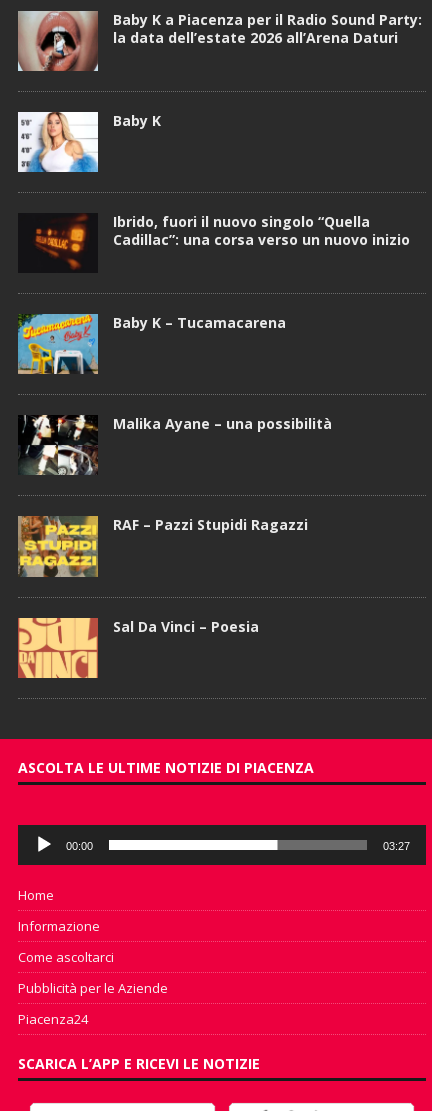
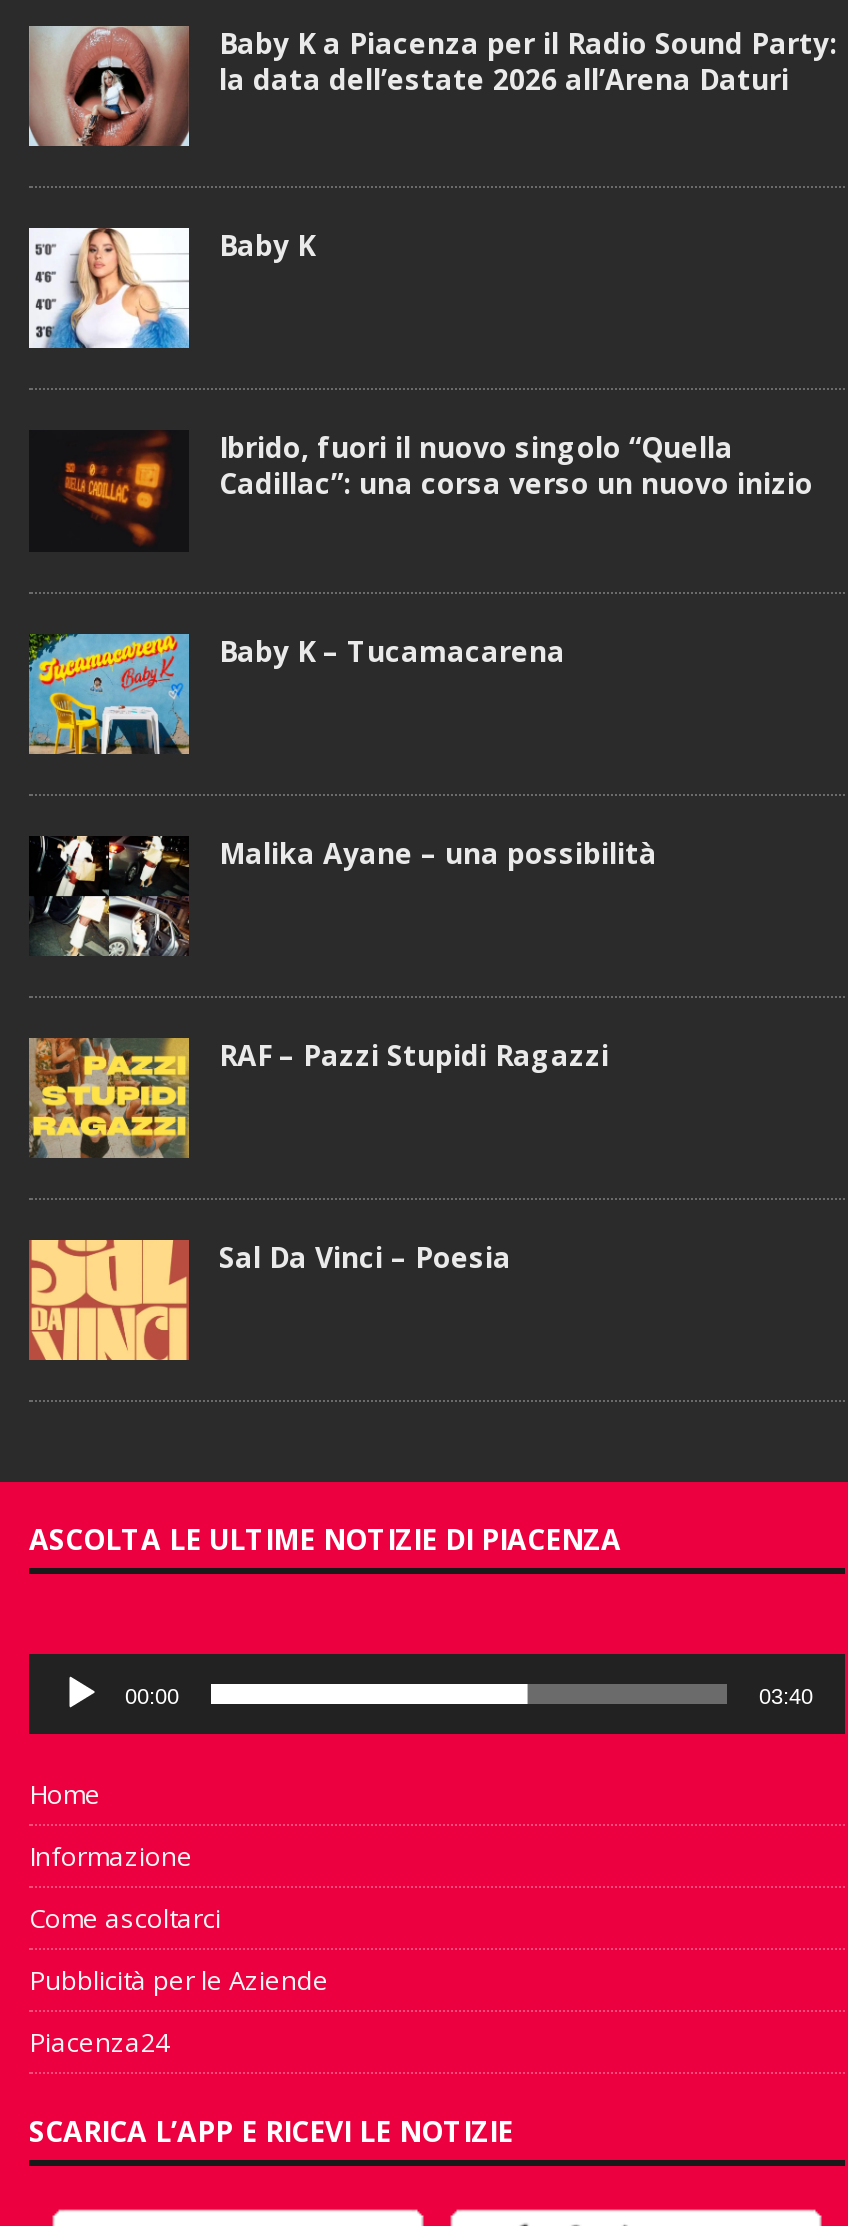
[383,840,410,852] 03:27 -> [759,1684,813,1708] 03:40

